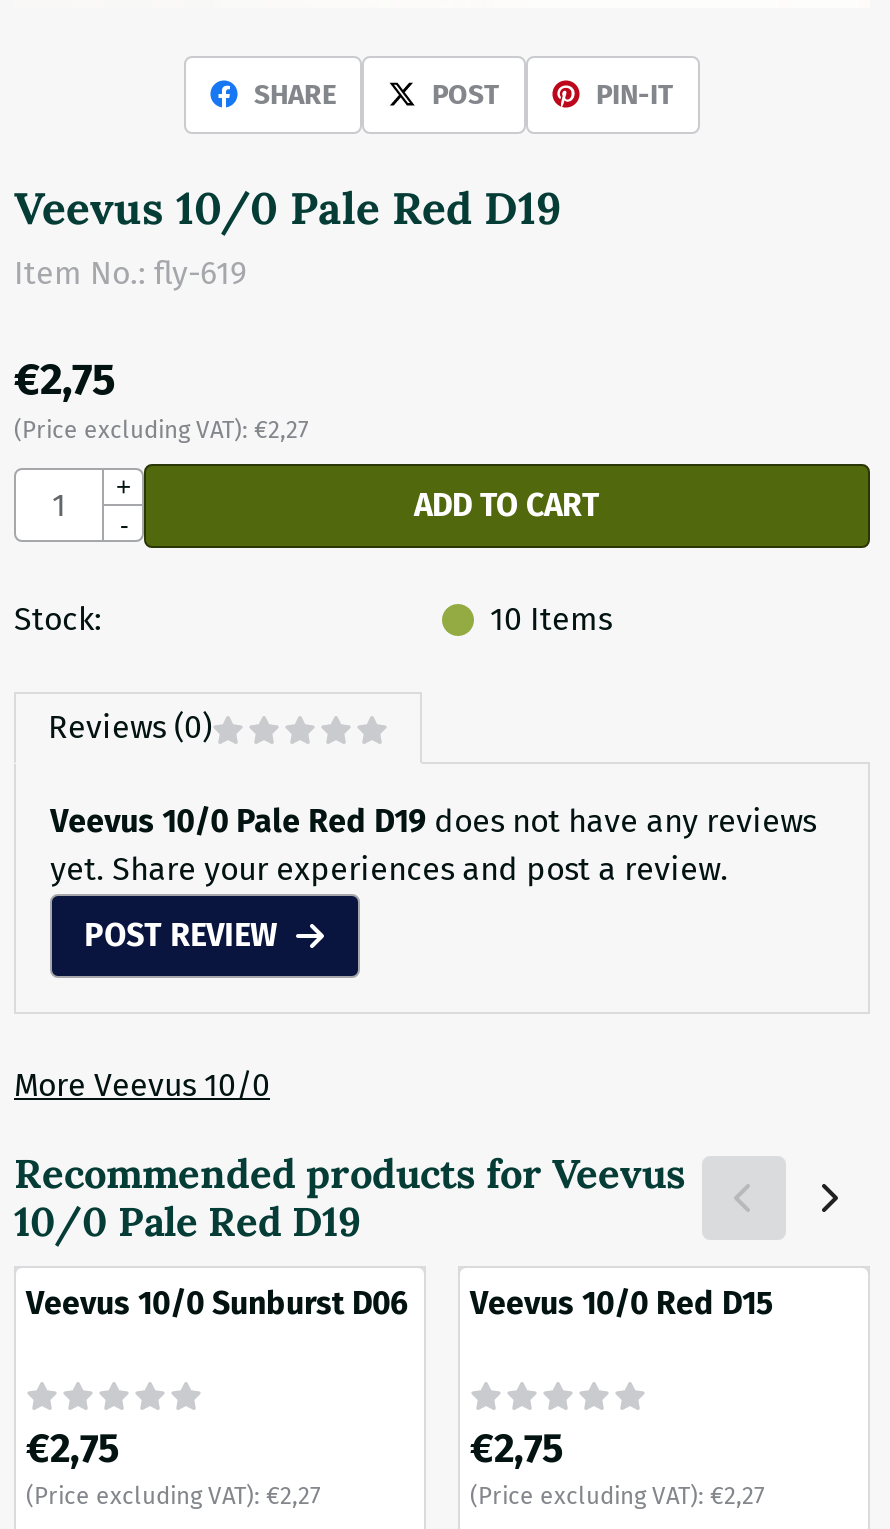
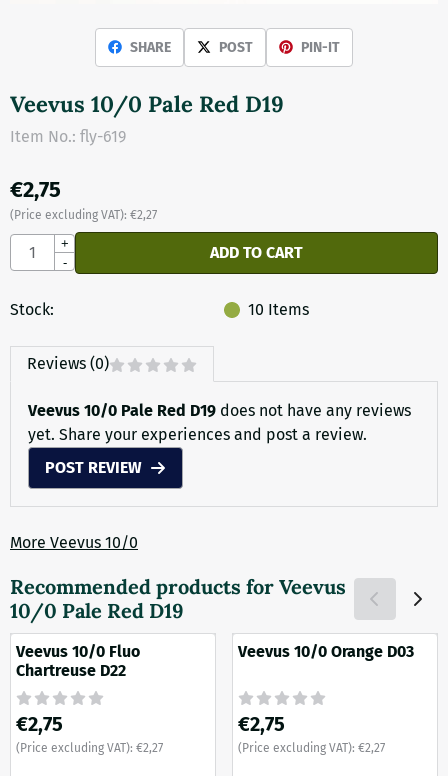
[26,1283,408,1321] Veevus 10/0 Sunburst D06 -> [16,641,140,679] Veevus 10/0 Fluo | Chartreuse D22
[470,1283,774,1321] Veevus 10/0 Red D15 -> [238,641,414,660] Veevus 10/0 Orange D03

